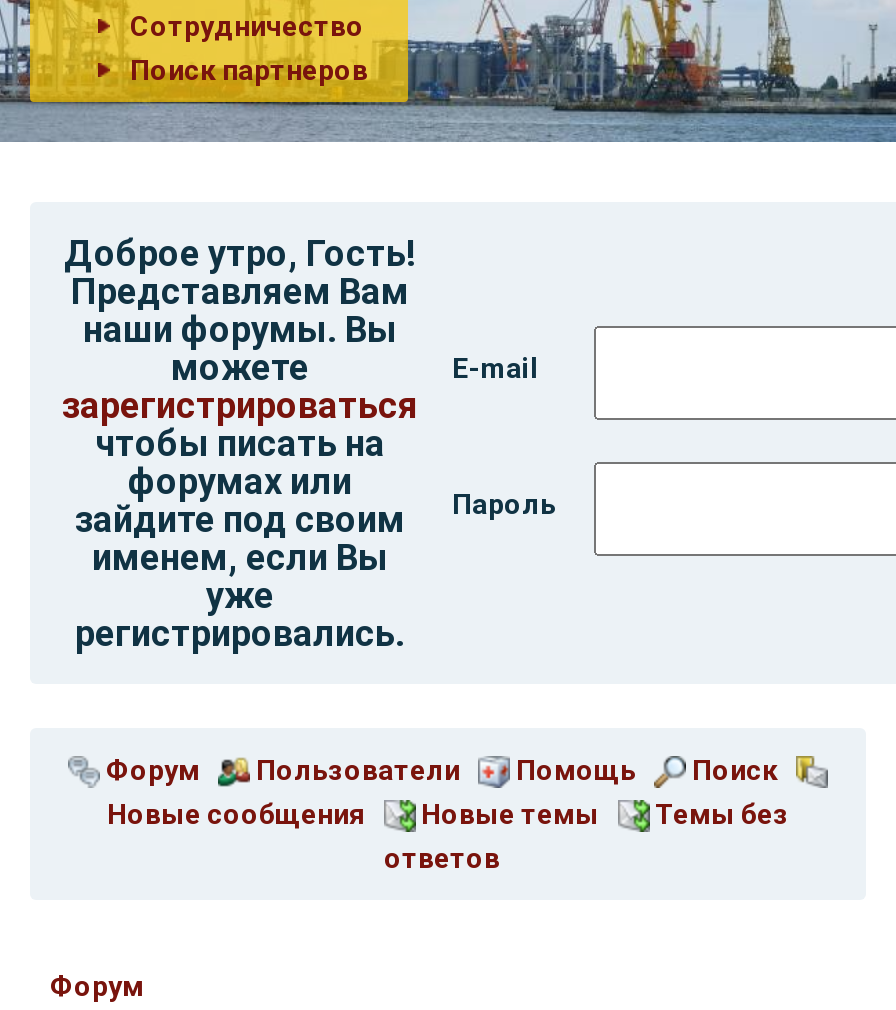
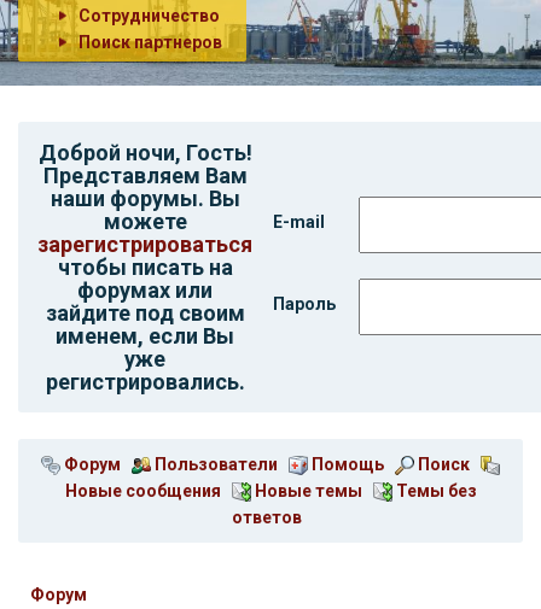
[64,231,416,273] Доброе утро, Гость! -> [38,140,252,165] Доброй ночи, Гость!

